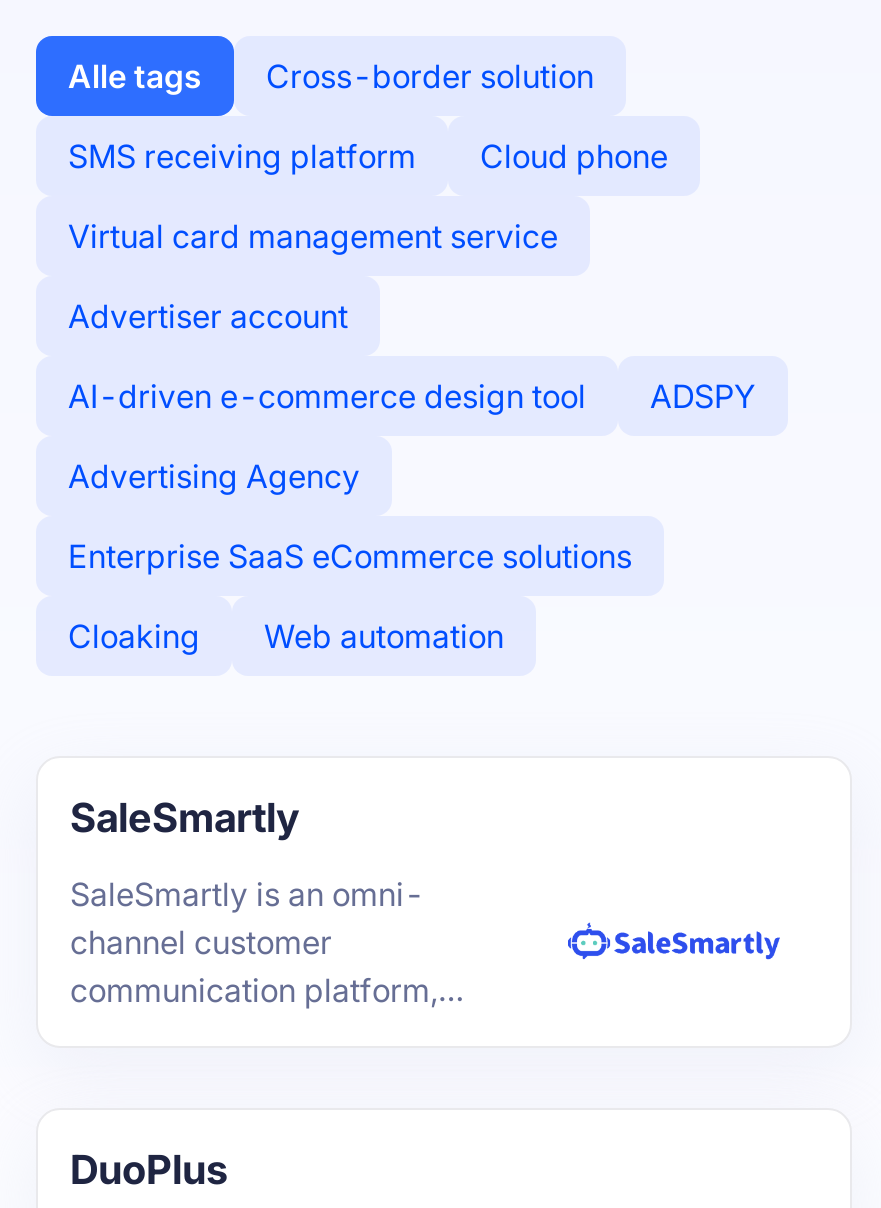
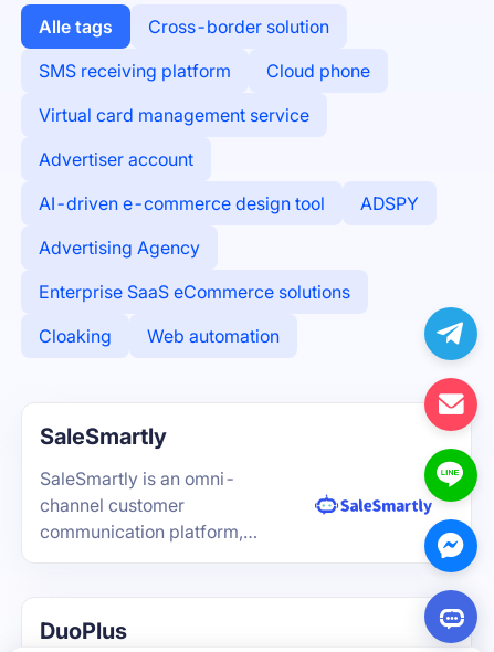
none -> [423,306,479,362] [image]
none -> [423,377,479,432] [image]
none -> [423,448,479,504] [image]
none -> [423,518,479,575] [image]
none -> [423,589,479,646] [image]

